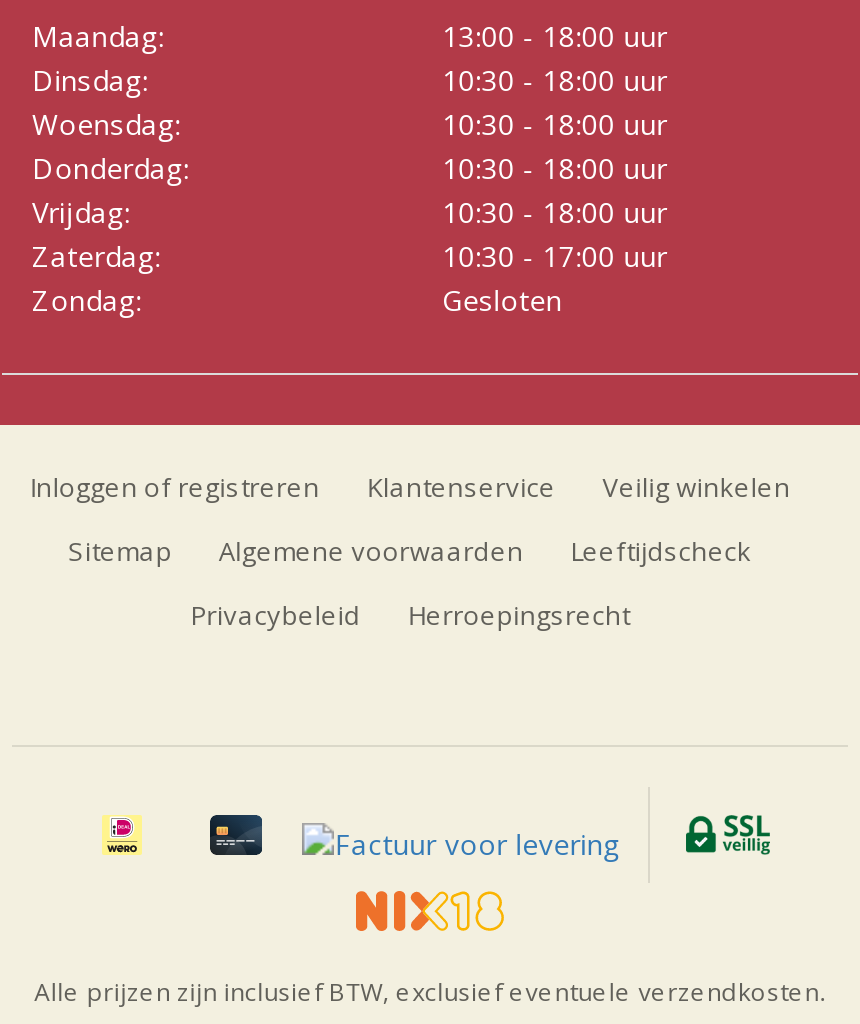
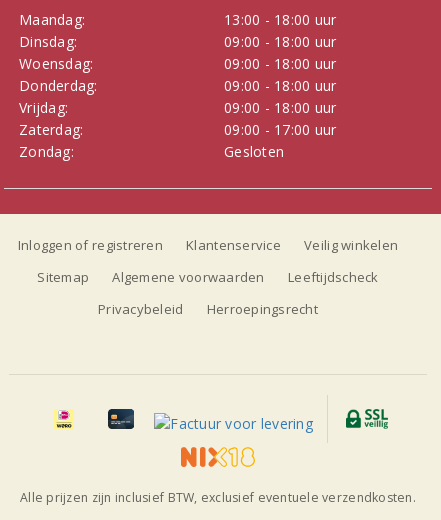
[442,61,667,99] 10:30 - 18:00 uur -> [224,32,336,51] 09:00 - 18:00 uur
[442,105,667,143] 10:30 - 18:00 uur -> [224,54,336,73] 09:00 - 18:00 uur
[442,149,667,187] 10:30 - 18:00 uur -> [224,76,336,95] 09:00 - 18:00 uur
[442,193,667,231] 10:30 - 18:00 uur -> [224,98,336,117] 09:00 - 18:00 uur
[442,237,667,275] 10:30 - 17:00 uur -> [224,120,336,139] 09:00 - 17:00 uur

